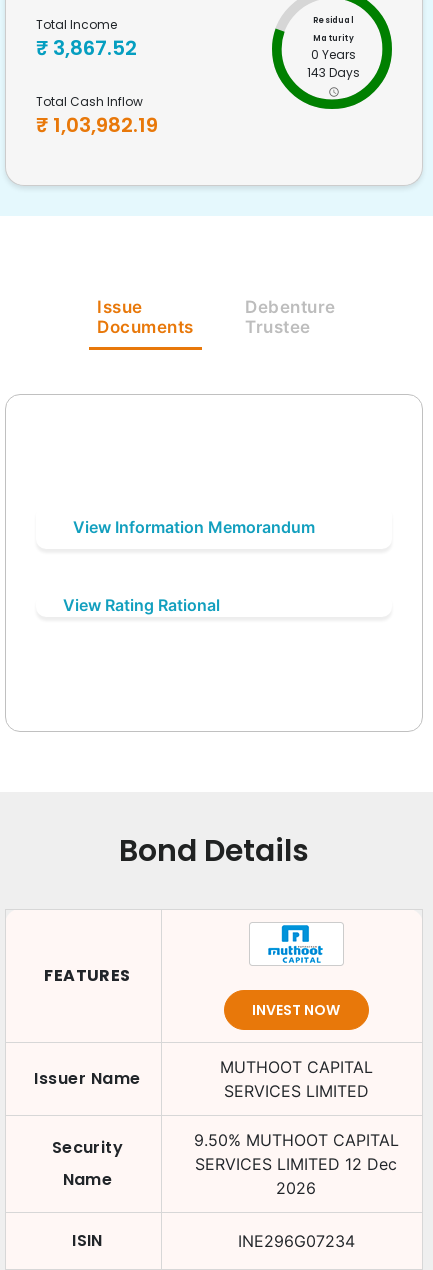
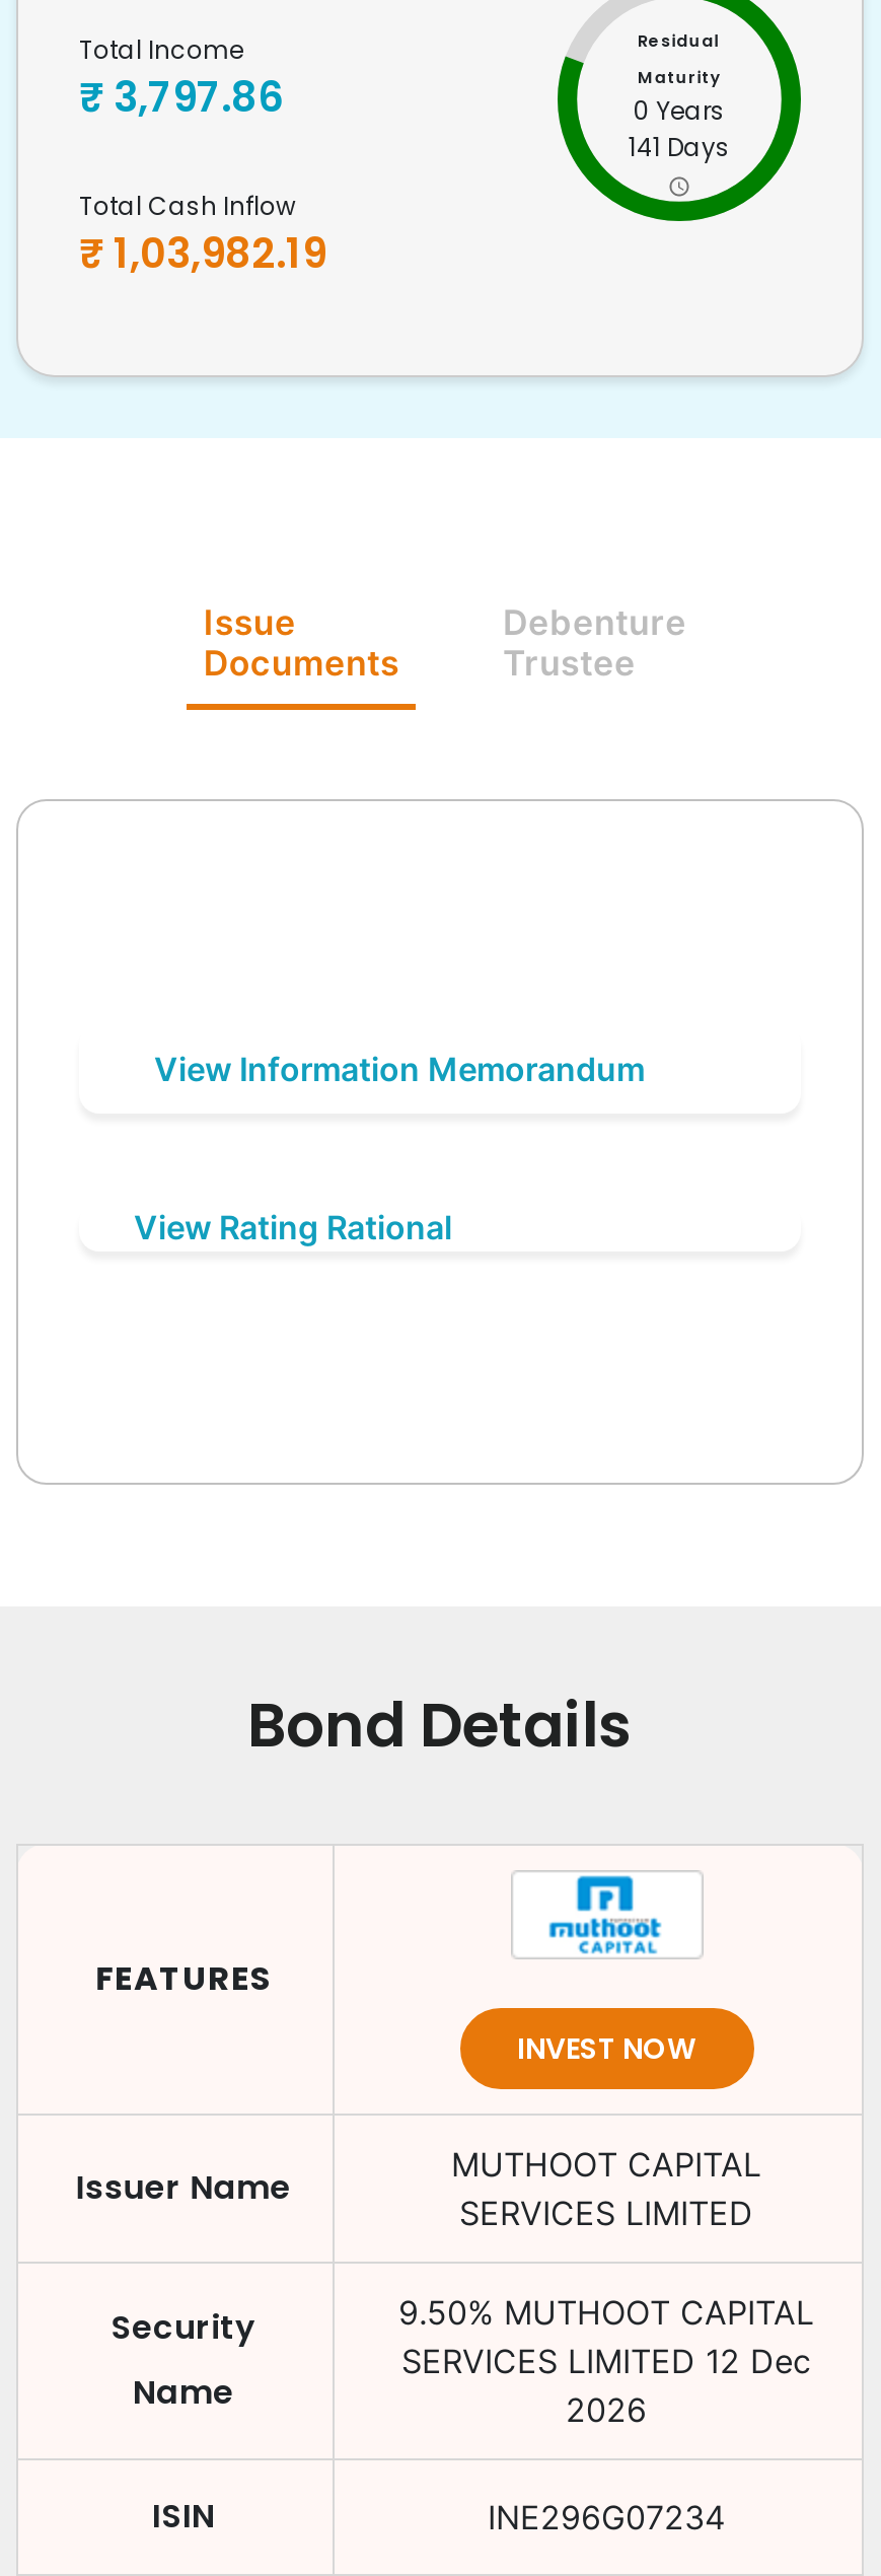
[36,34,137,62] ₹ 3,867.52 -> [79,69,282,126] ₹ 3,797.86
[307,64,360,81] 143 Days -> [629,130,730,164] 141 Days

